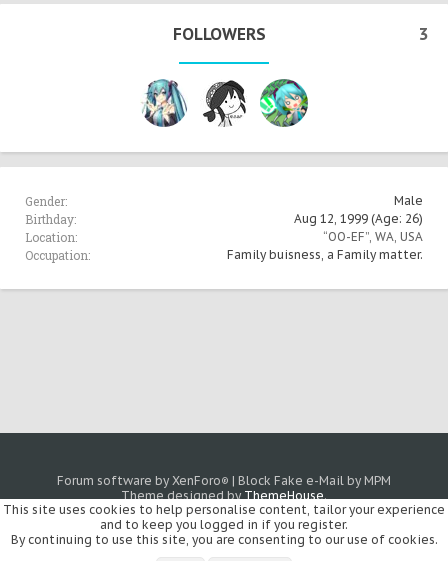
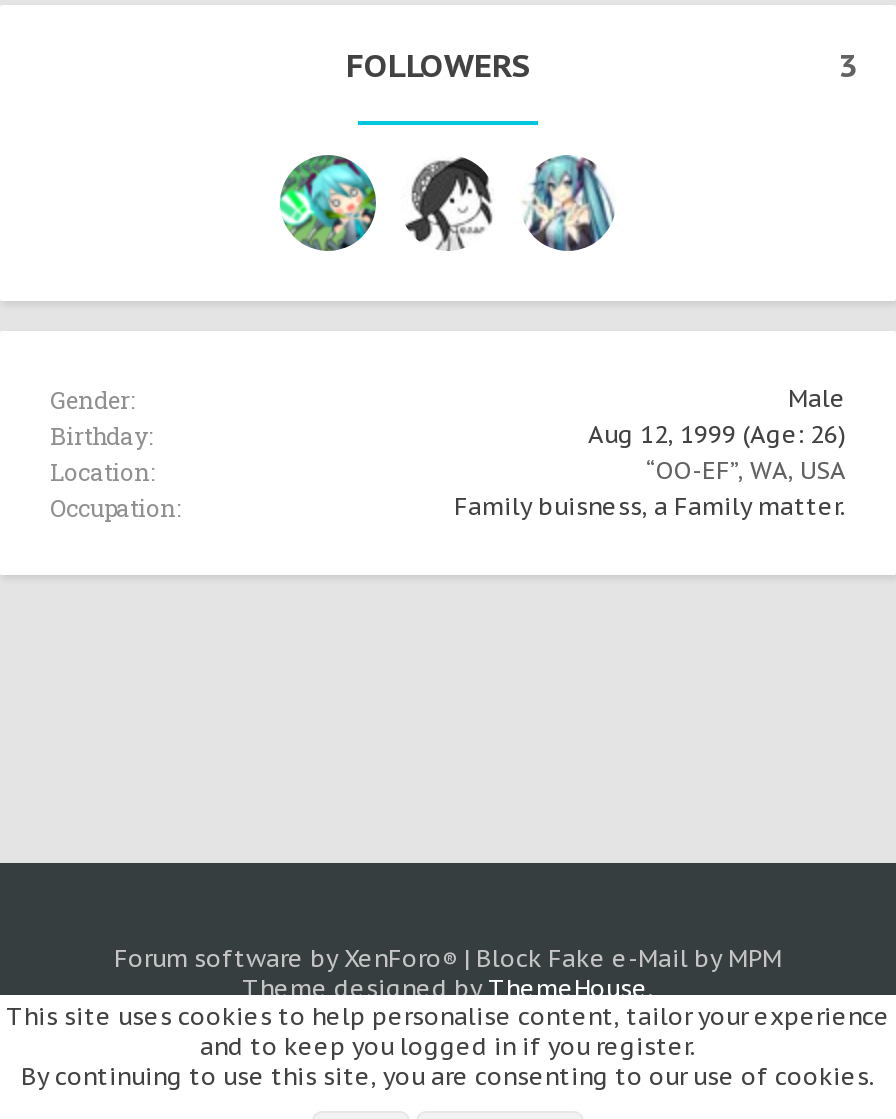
[140,79,188,127] [image] -> [278,155,378,251] [image]
[259,79,309,127] [image] -> [520,155,616,251] [image]

